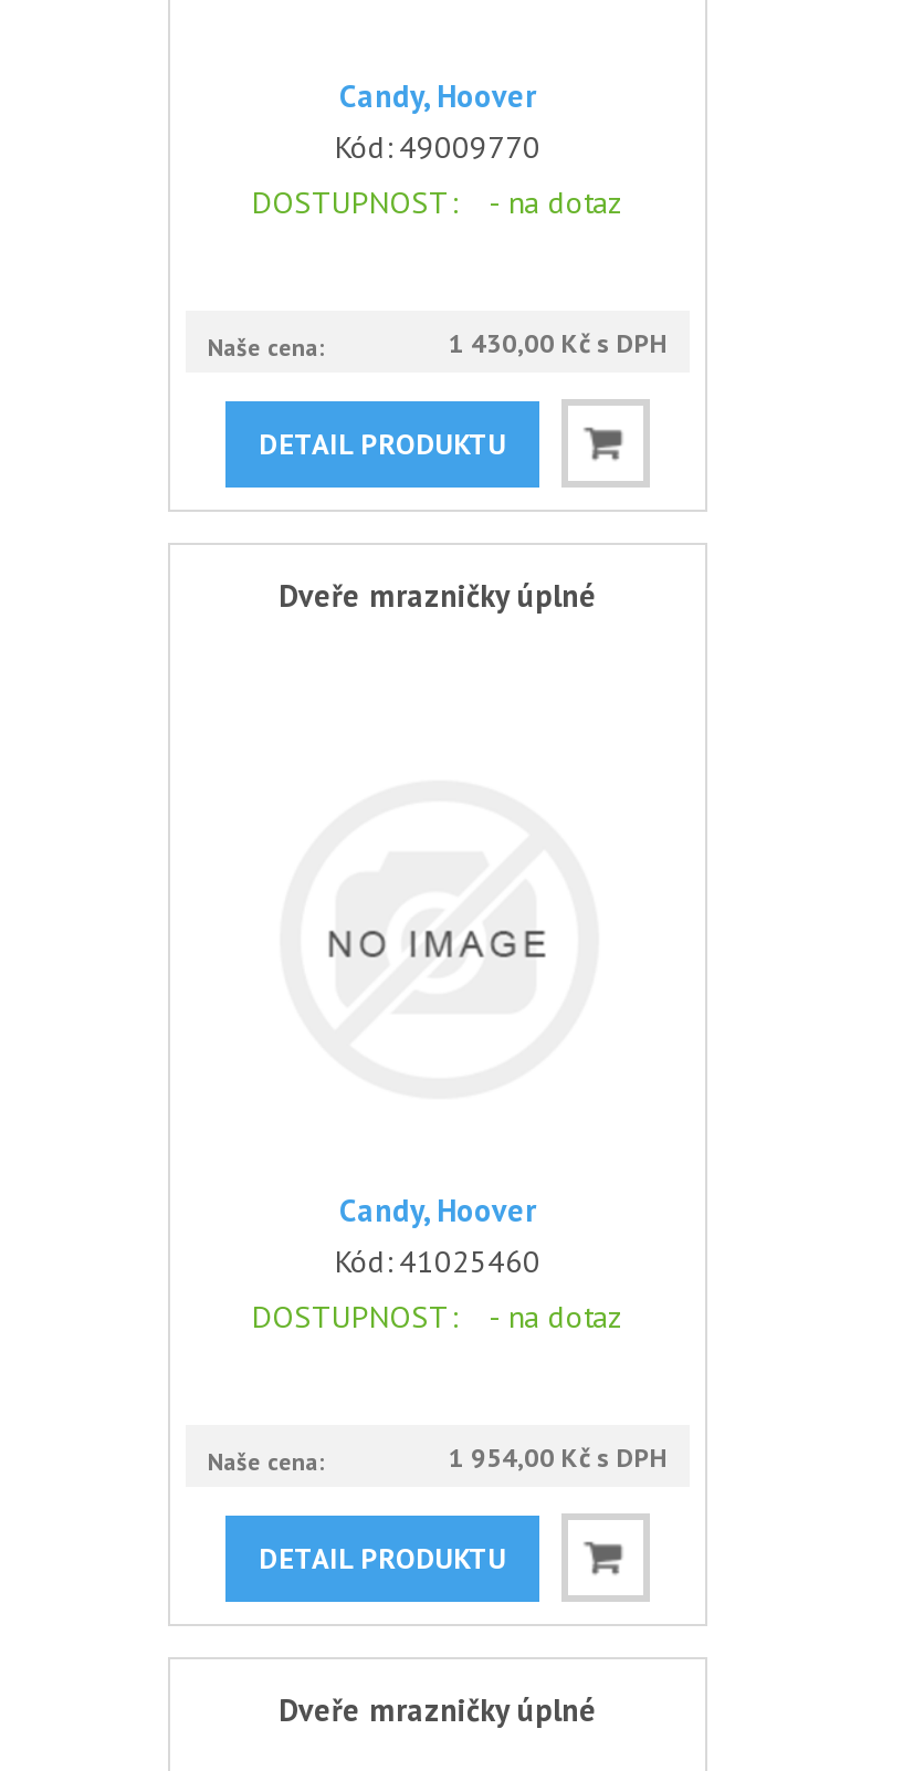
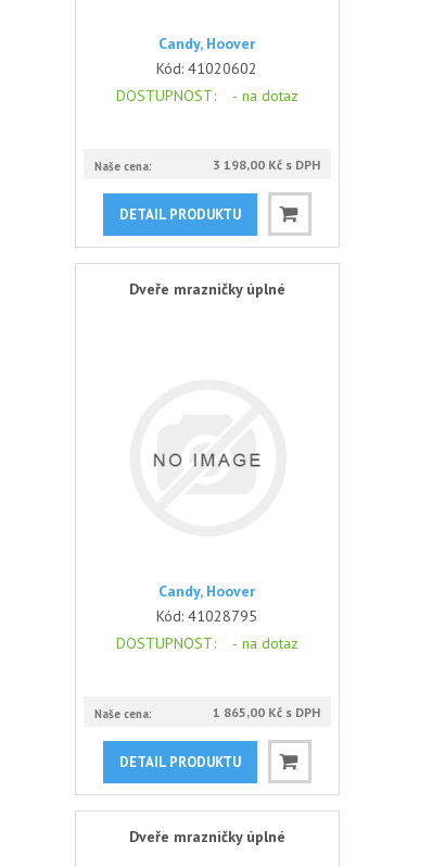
[335,128,540,168] Kód: 49009770 -> [157,59,258,79] Kód: 41020602
[449,327,668,360] 1 430,00 Kč s DPH -> [213,157,320,173] 3 198,00 Kč s DPH
[335,1242,540,1282] Kód: 41025460 -> [157,607,258,626] Kód: 41028795
[449,1441,668,1474] 1 954,00 Kč s DPH -> [213,704,320,721] 1 865,00 Kč s DPH

